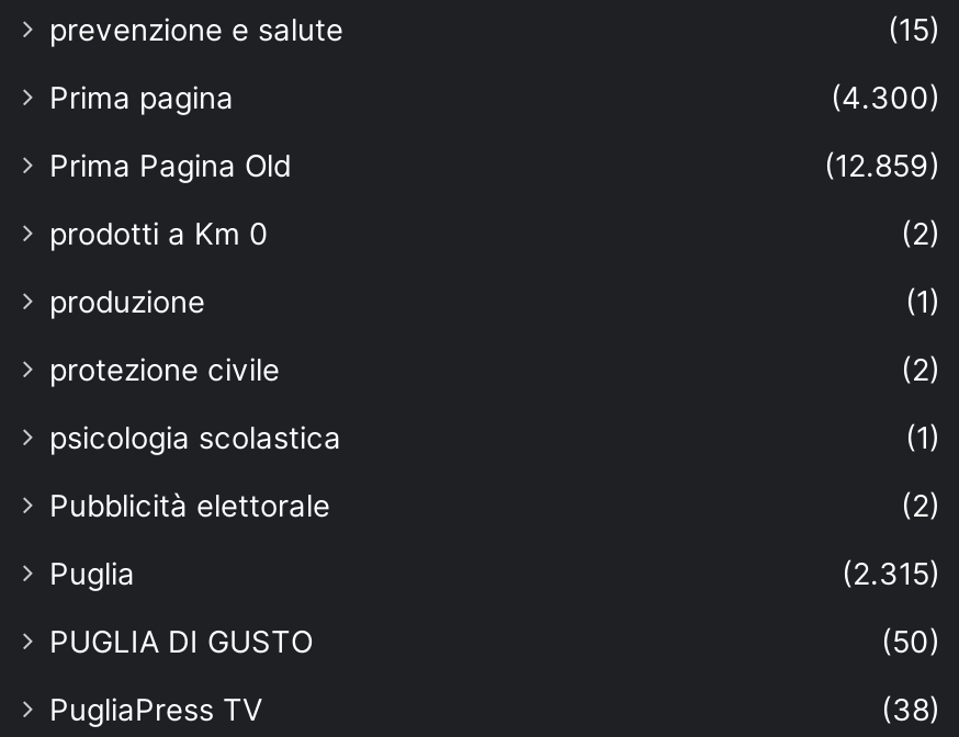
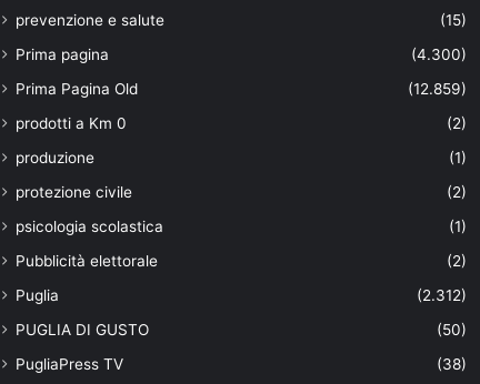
[842,556,940,591] (2.315) -> [417,286,467,304] (2.312)

